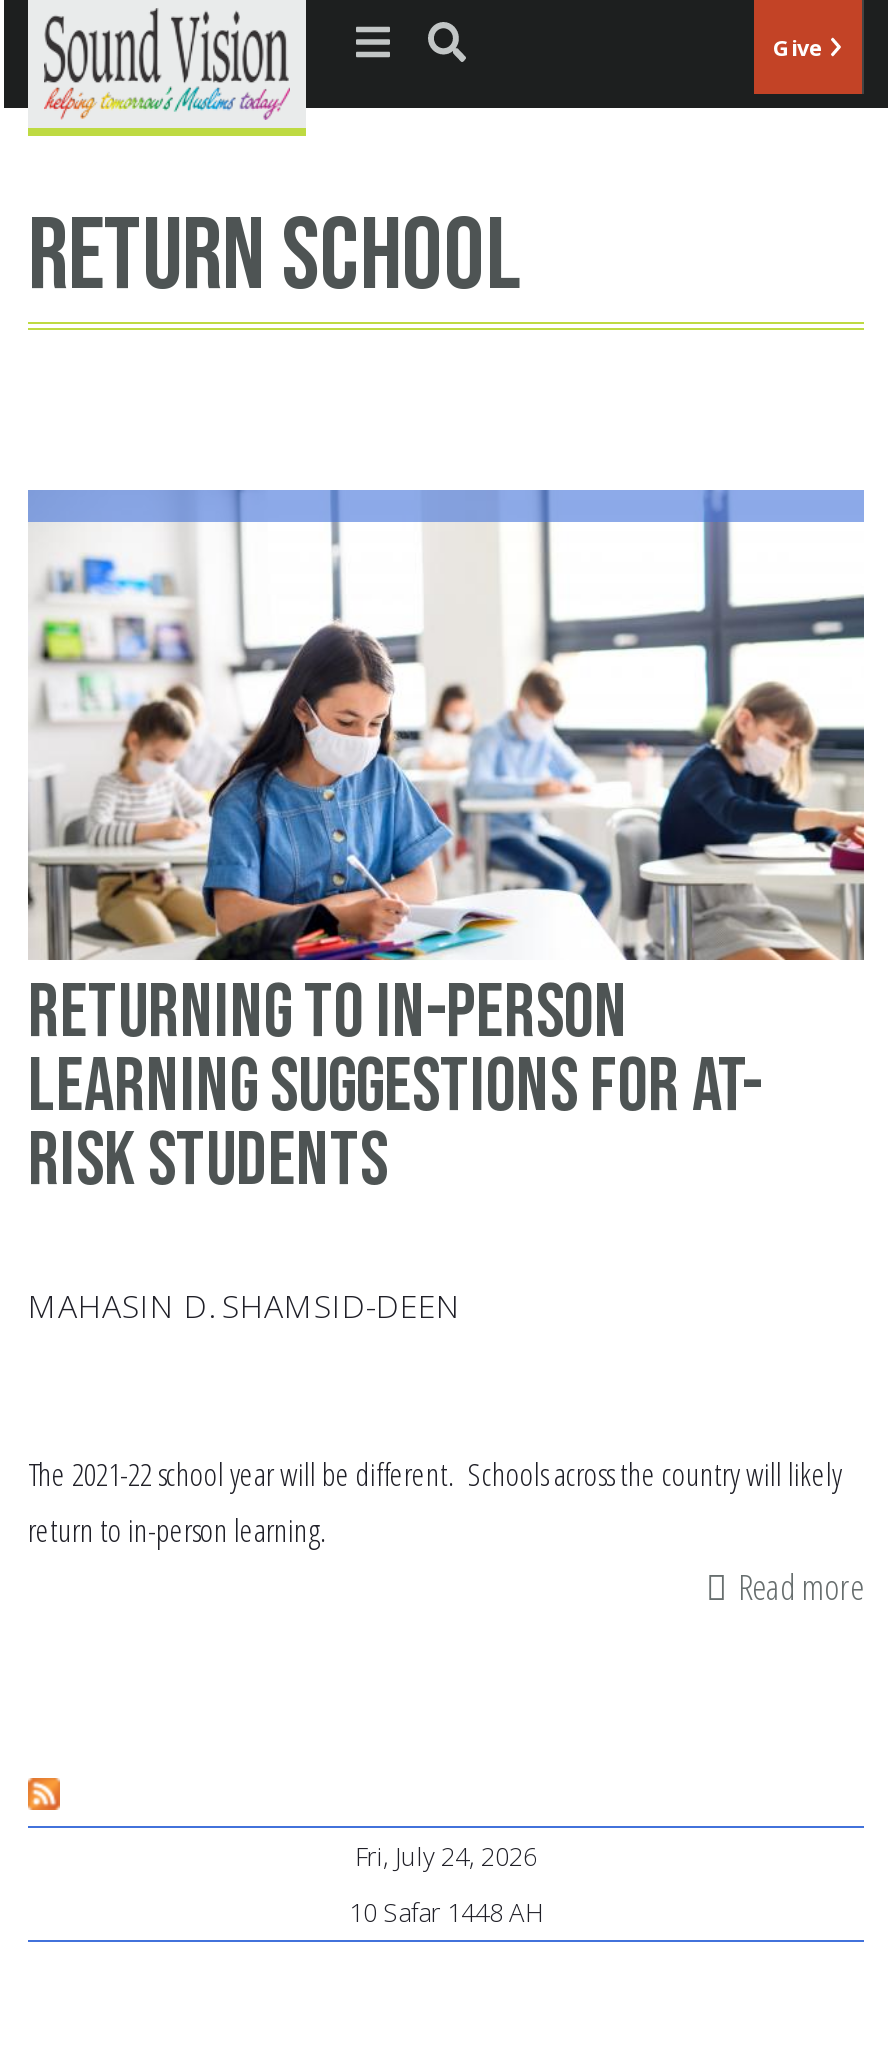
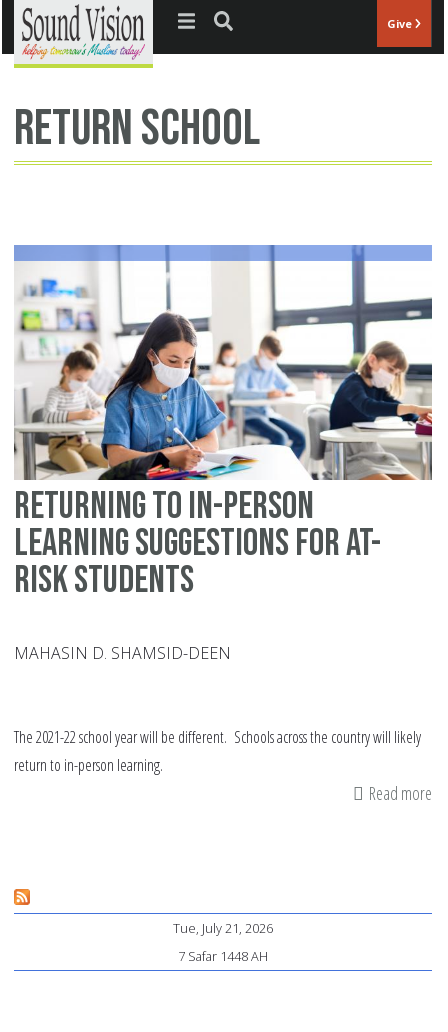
[355,1839,537,1875] Fri, July 24, 2026 -> [173,919,273,937] Tue, July 21, 2026
[349,1895,543,1931] 10 Safar 1448 AH -> [178,947,268,965] 7 Safar 1448 AH

